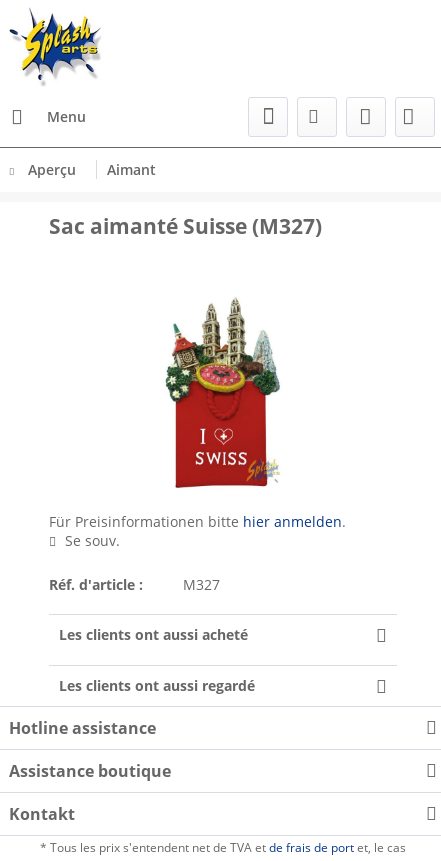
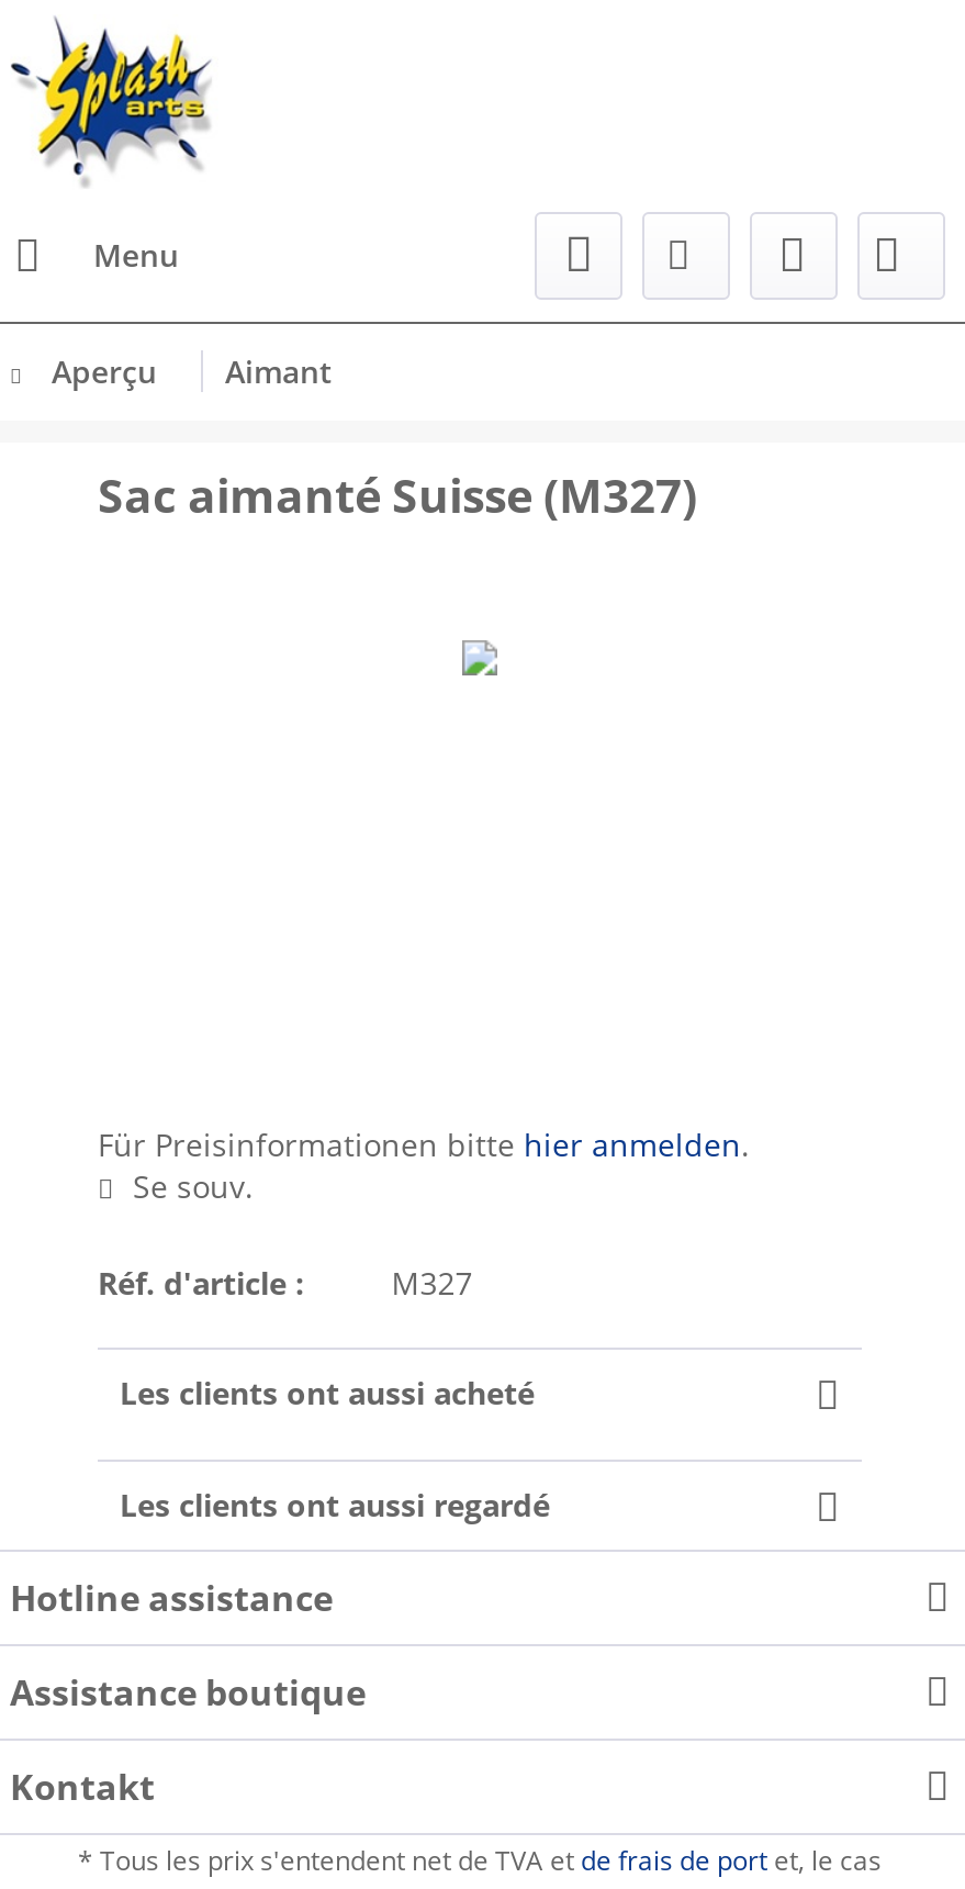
[165,293,281,489] [image] -> none

